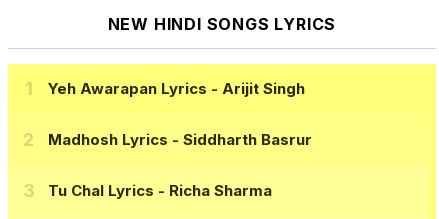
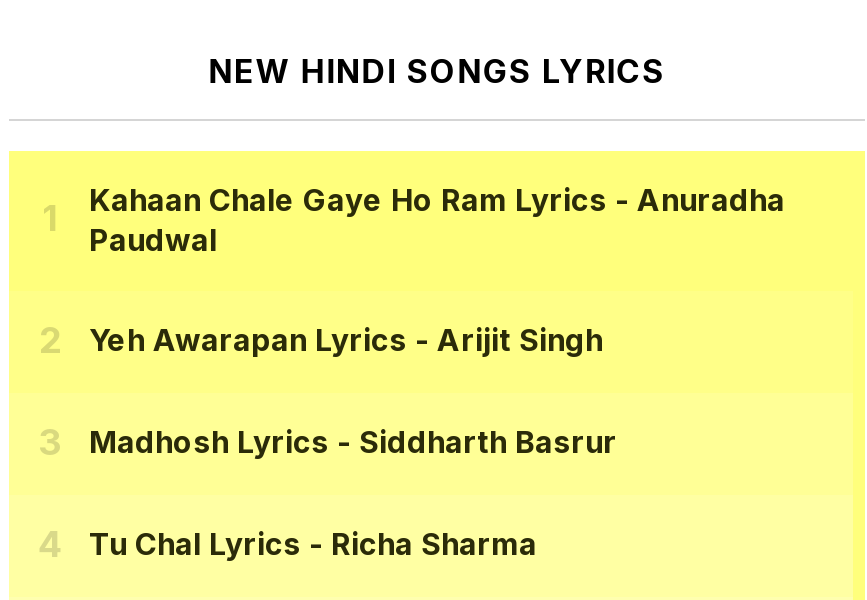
none -> [89,181,785,259] Kahaan Chale Gaye Ho Ram Lyrics - Anuradha | Paudwal

